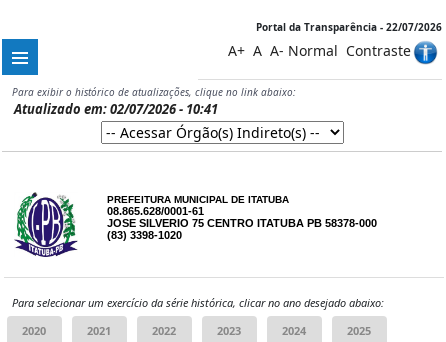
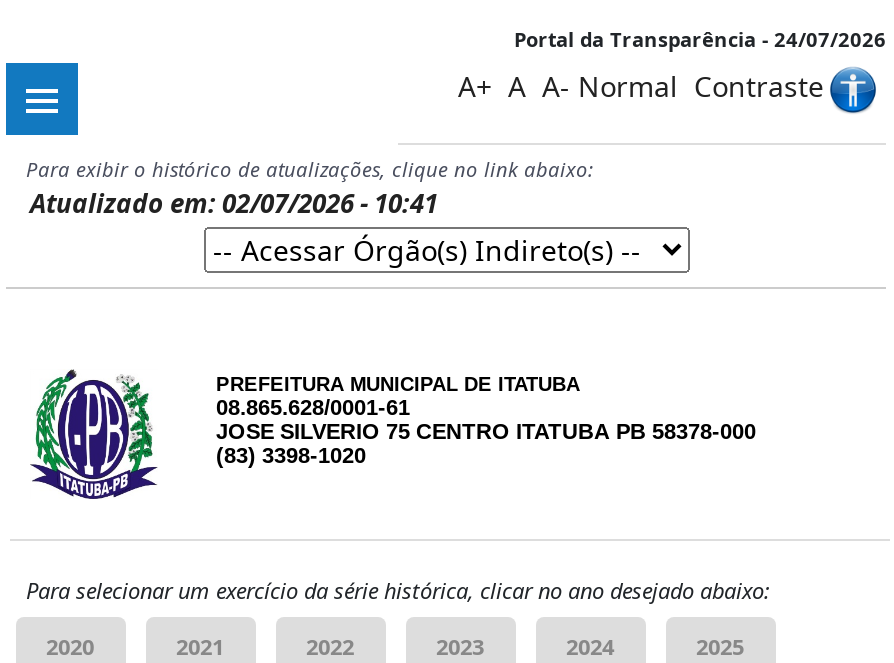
[256,20,442,34] Portal da Transparência - 22/07/2026 -> [514,25,886,53] Portal da Transparência - 24/07/2026

